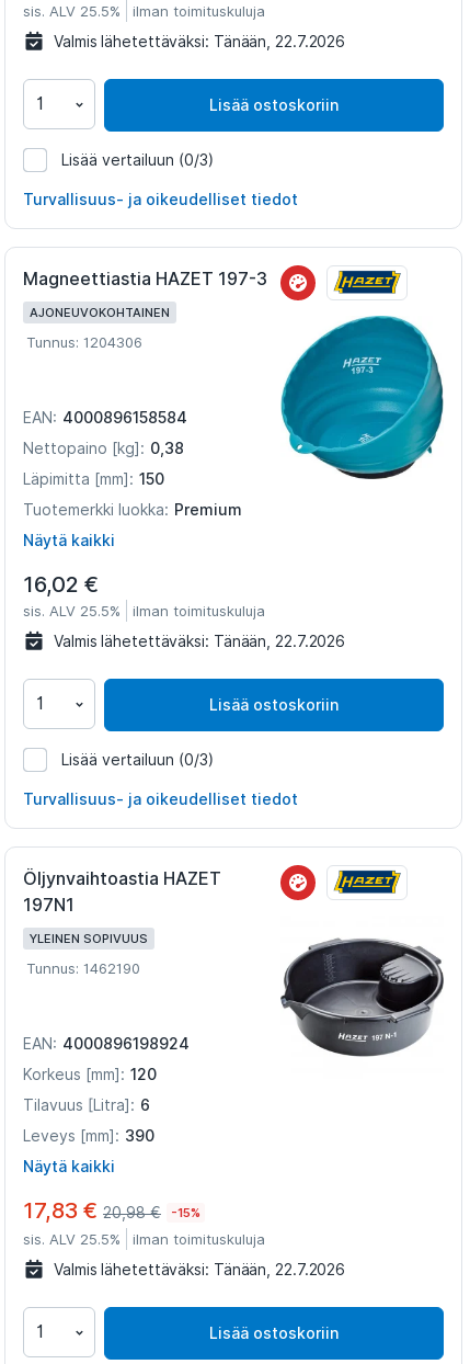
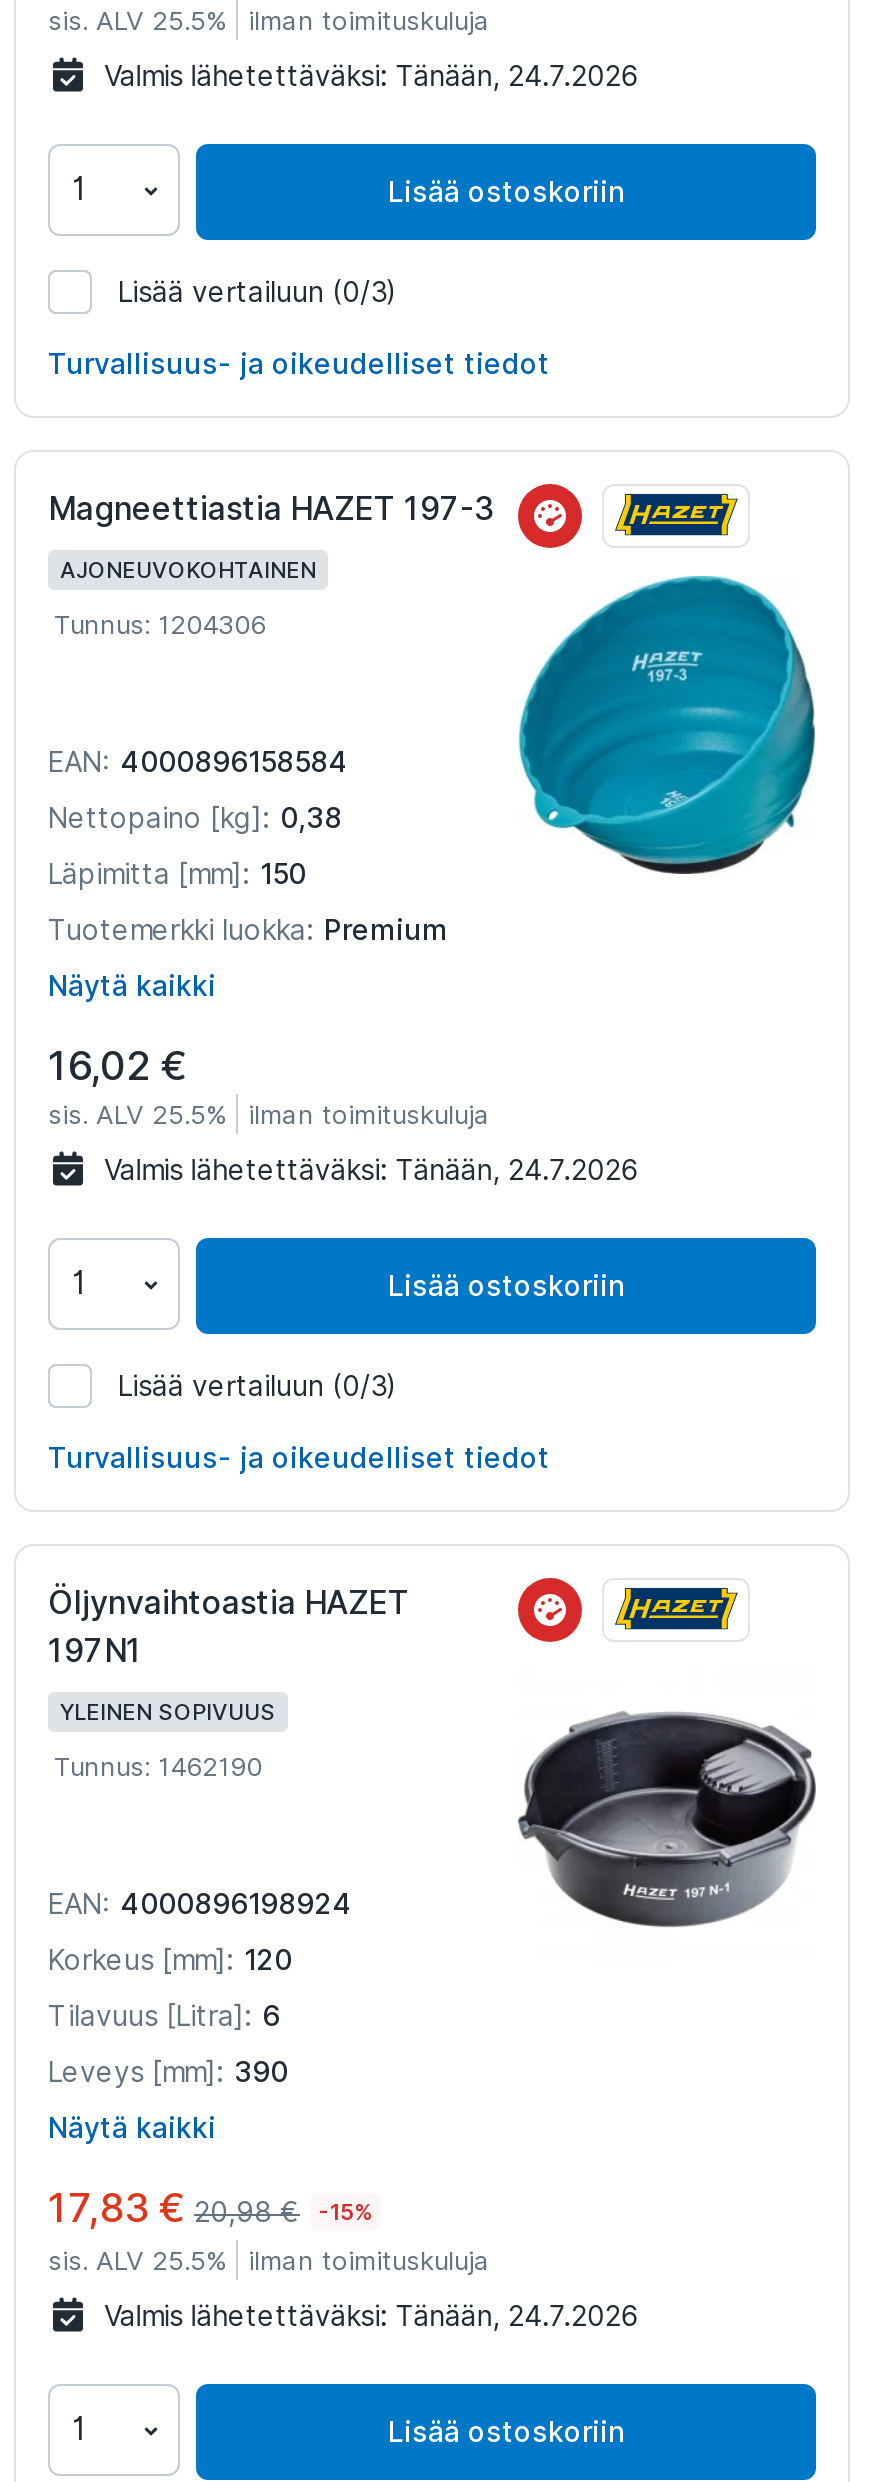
[54,33,345,51] Valmis lähetettäväksi: Tänään, 22.7.2026 -> [104,61,638,93] Valmis lähetettäväksi: Tänään, 24.7.2026
[54,633,345,651] Valmis lähetettäväksi: Tänään, 22.7.2026 -> [104,1155,638,1187] Valmis lähetettäväksi: Tänään, 24.7.2026
[54,1261,345,1279] Valmis lähetettäväksi: Tänään, 22.7.2026 -> [104,2301,638,2333] Valmis lähetettäväksi: Tänään, 24.7.2026

